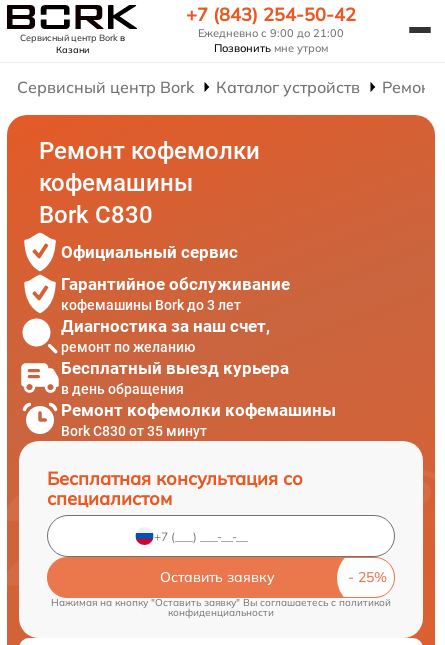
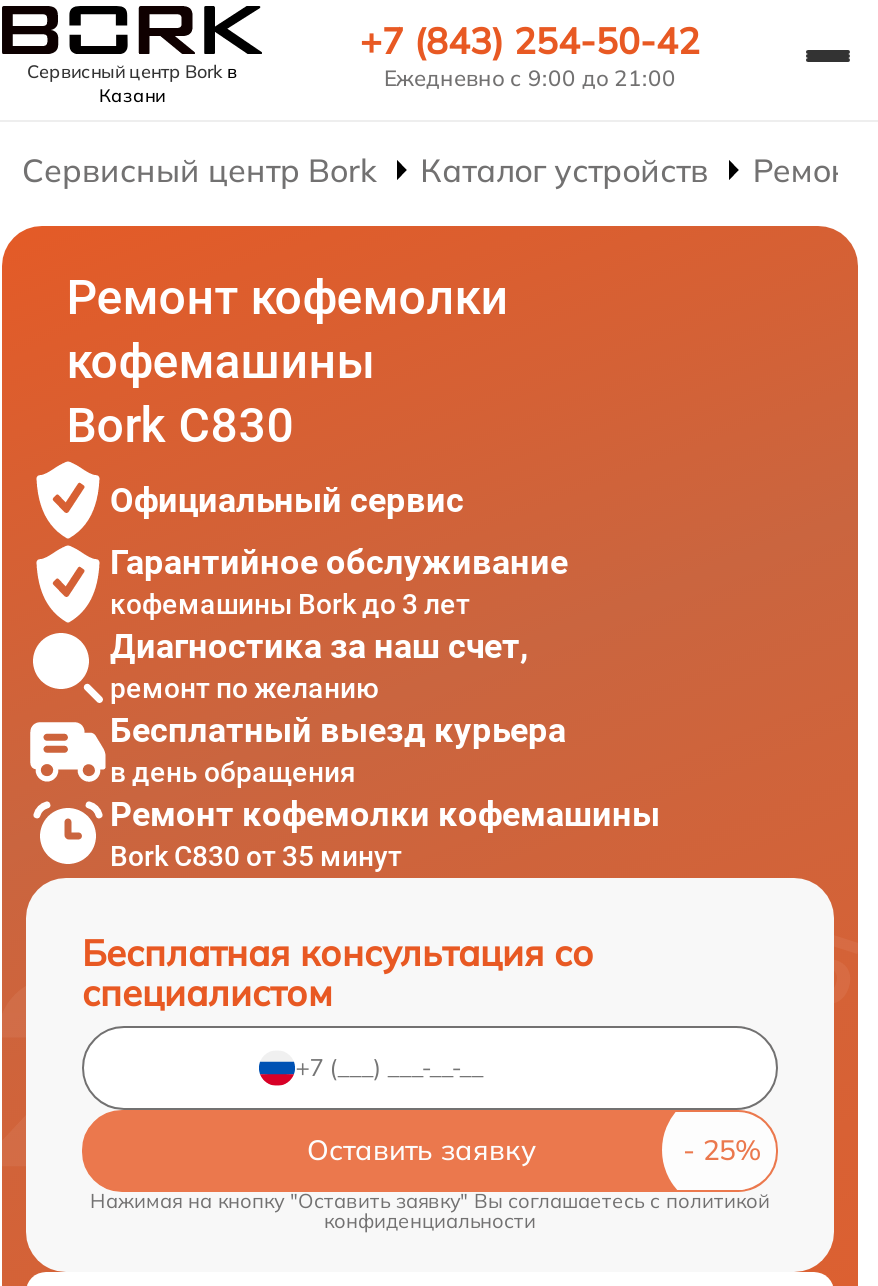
[214,41,328,55] Позвонить мне утром -> none

